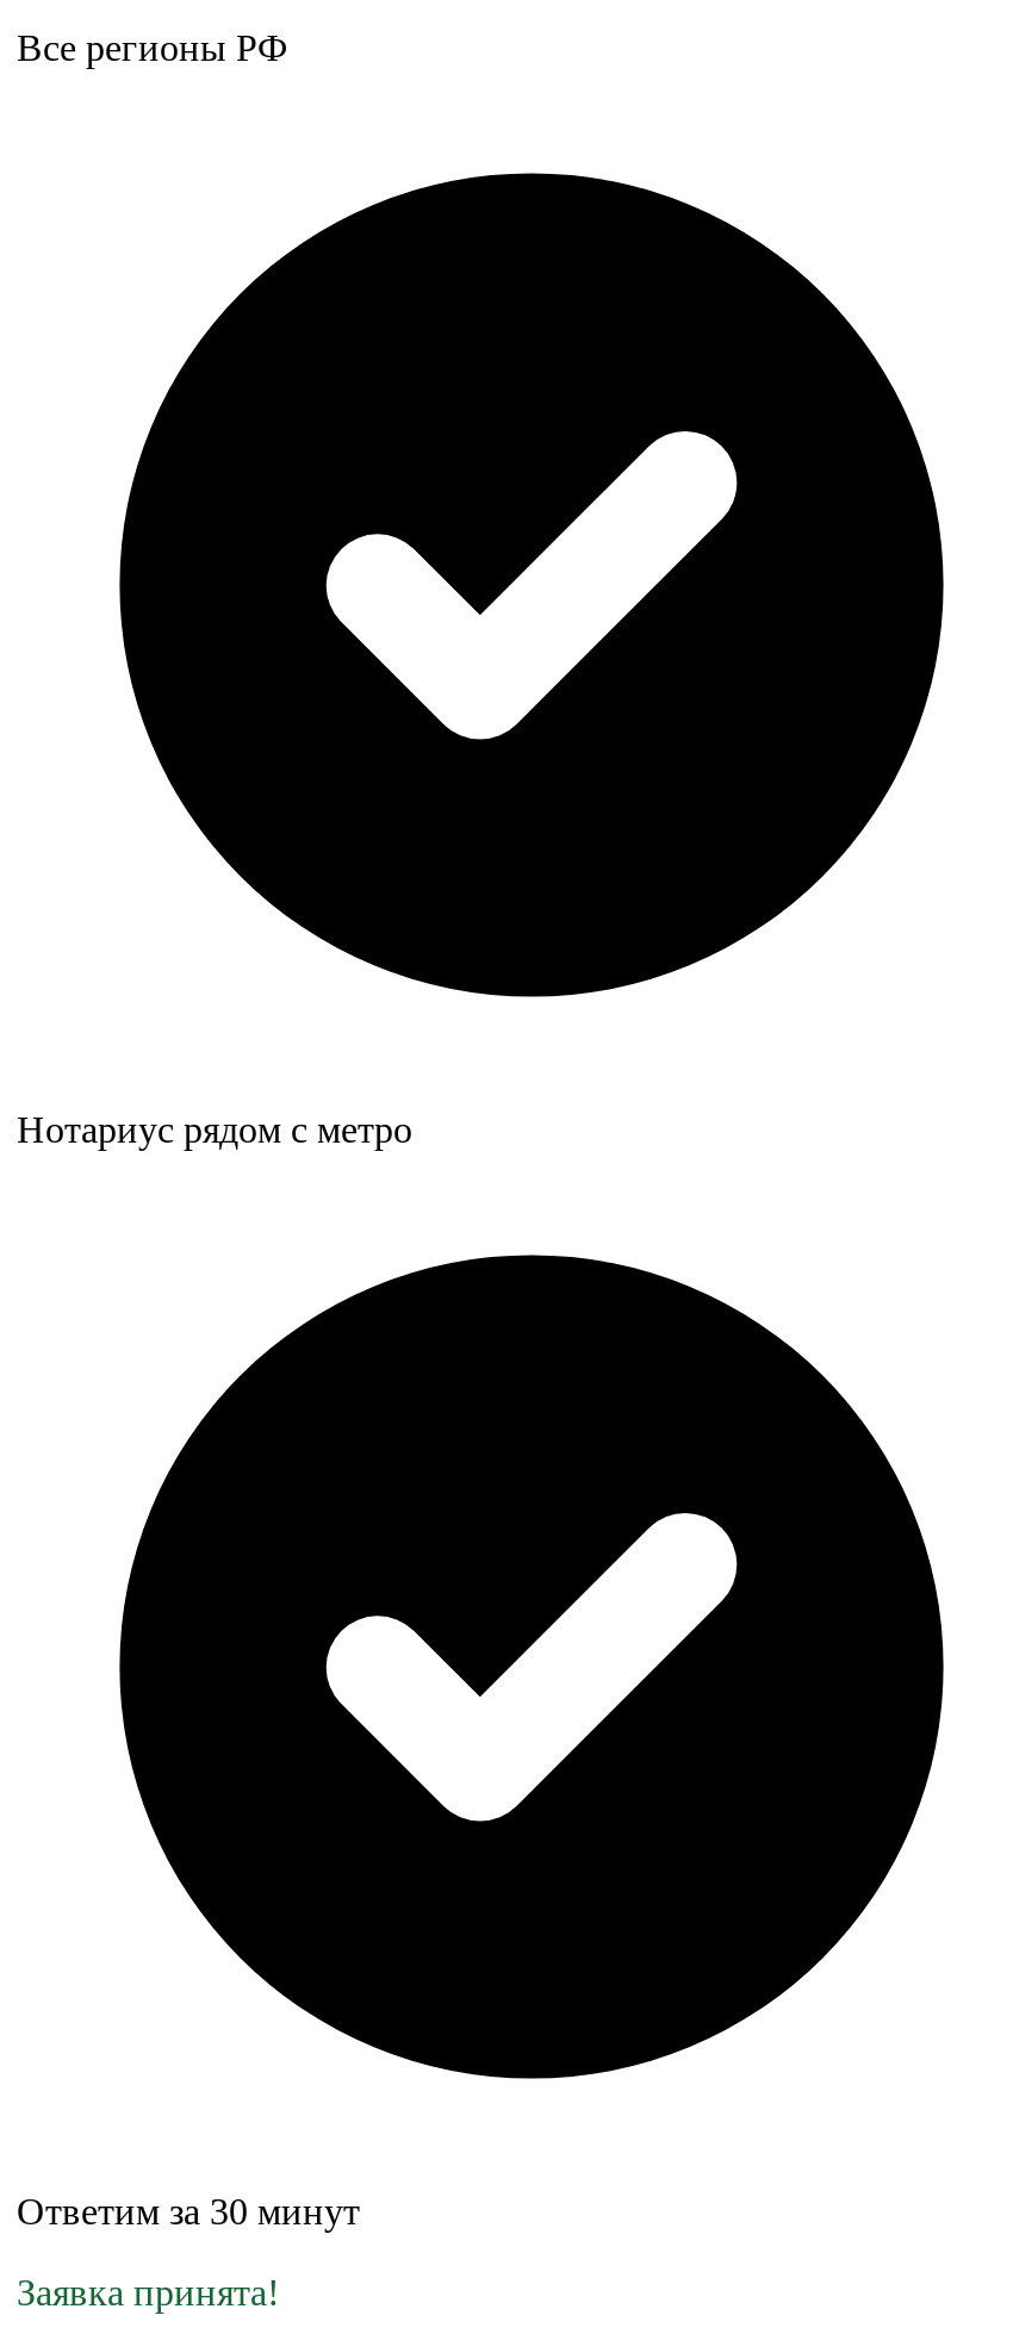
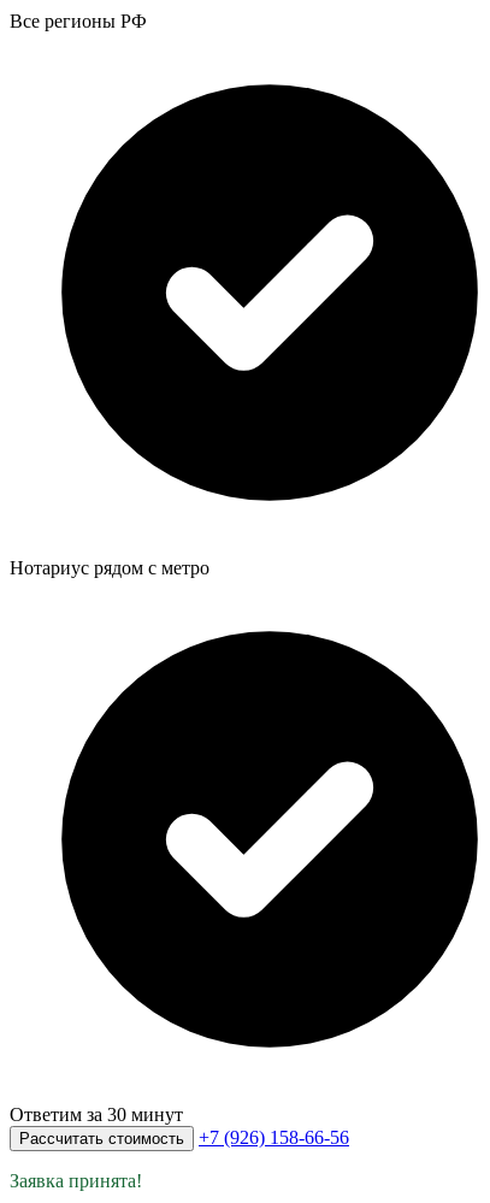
none -> [19,1127,349,1147] Рассчитать стоимость | +7 (926) 158-66-56

